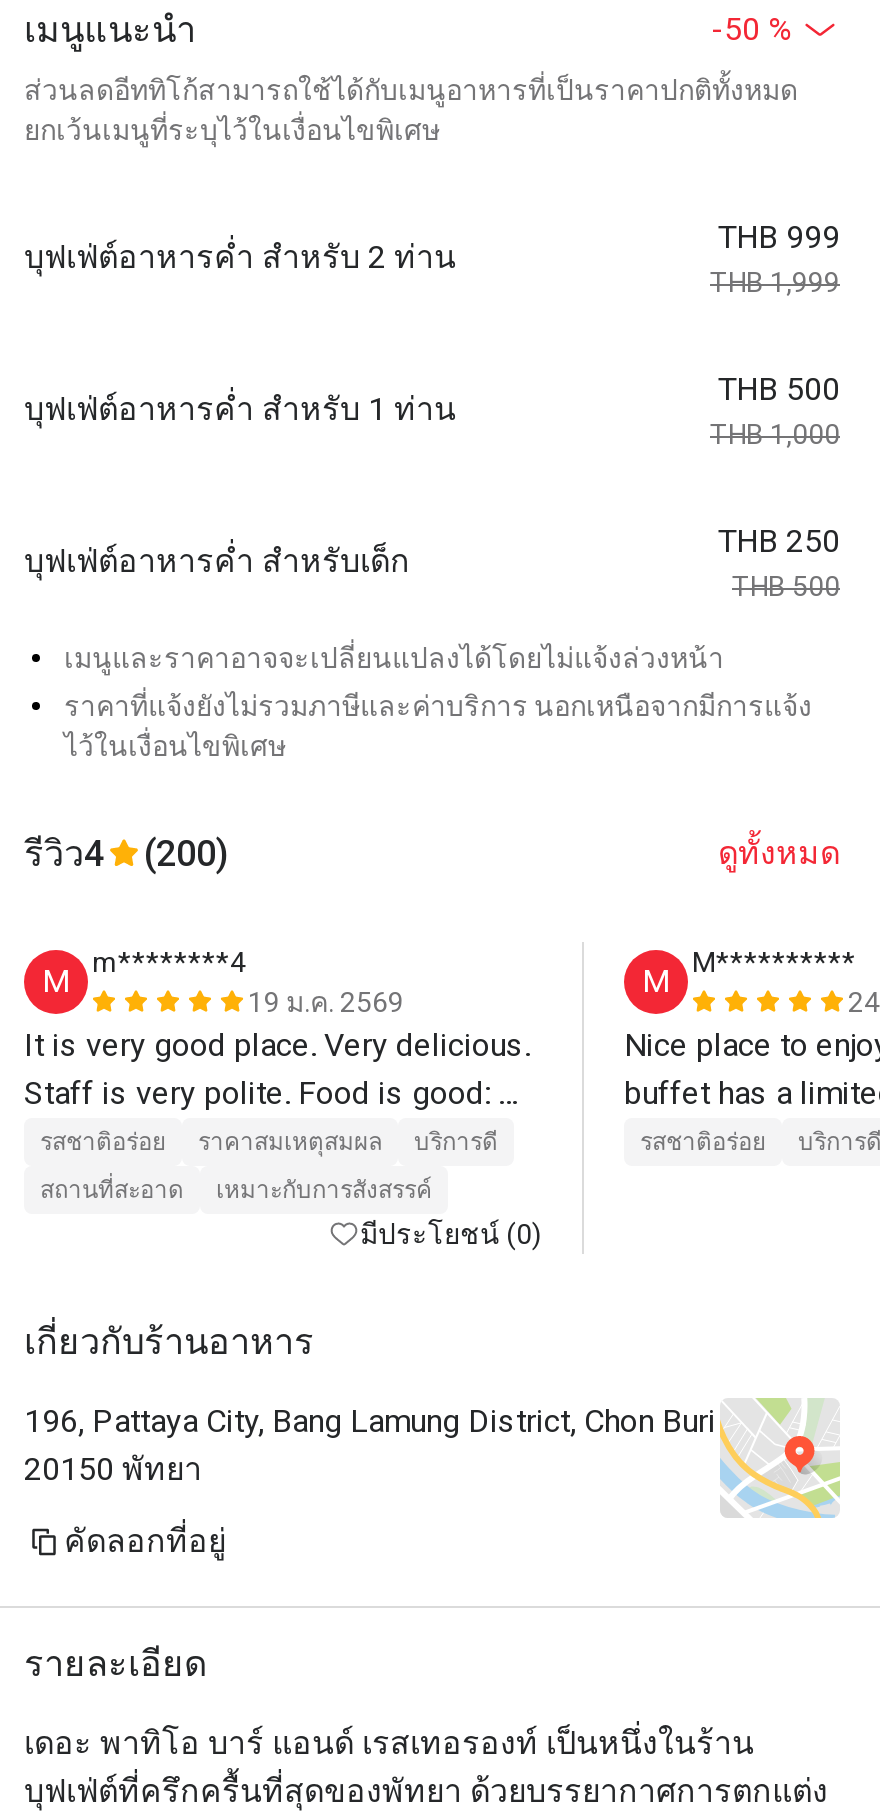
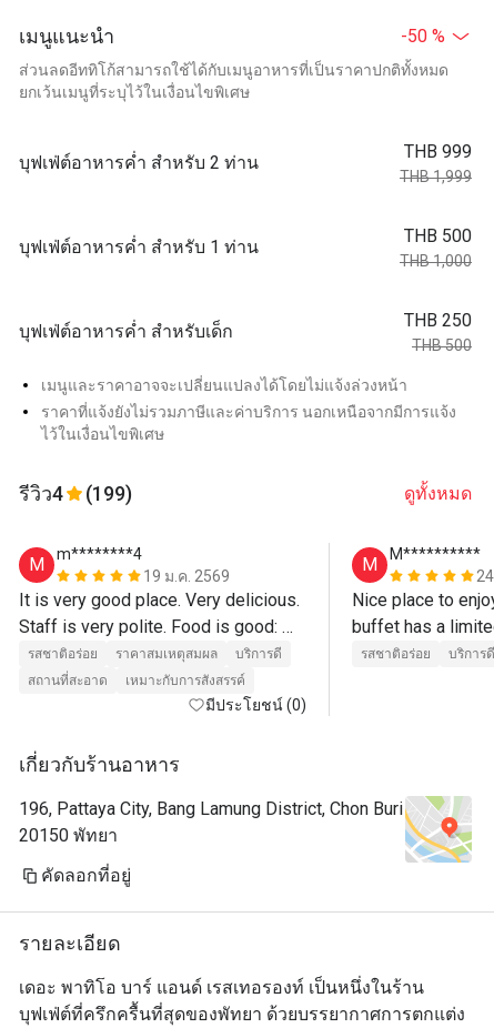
[24,832,228,874] รีวิว4 (200) -> [19,482,132,505] รีวิว4 (199)

